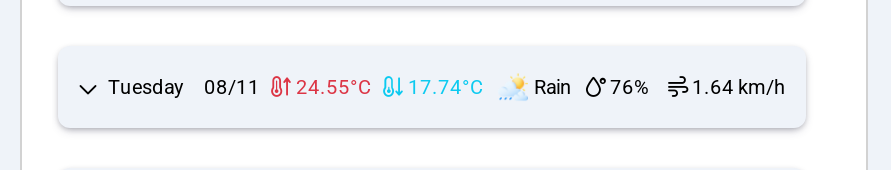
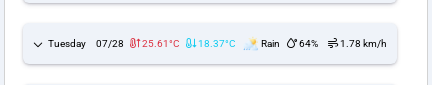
[204,77,484,99] 08/11 | 24.55°C | 17.74°C -> [96,38,236,49] 07/28 | 25.61°C | 18.37°C
[606,77,648,99] 76% -> [297,38,318,49] 64%
[688,77,786,99] 1.64 km/h -> [338,38,387,49] 1.78 km/h

